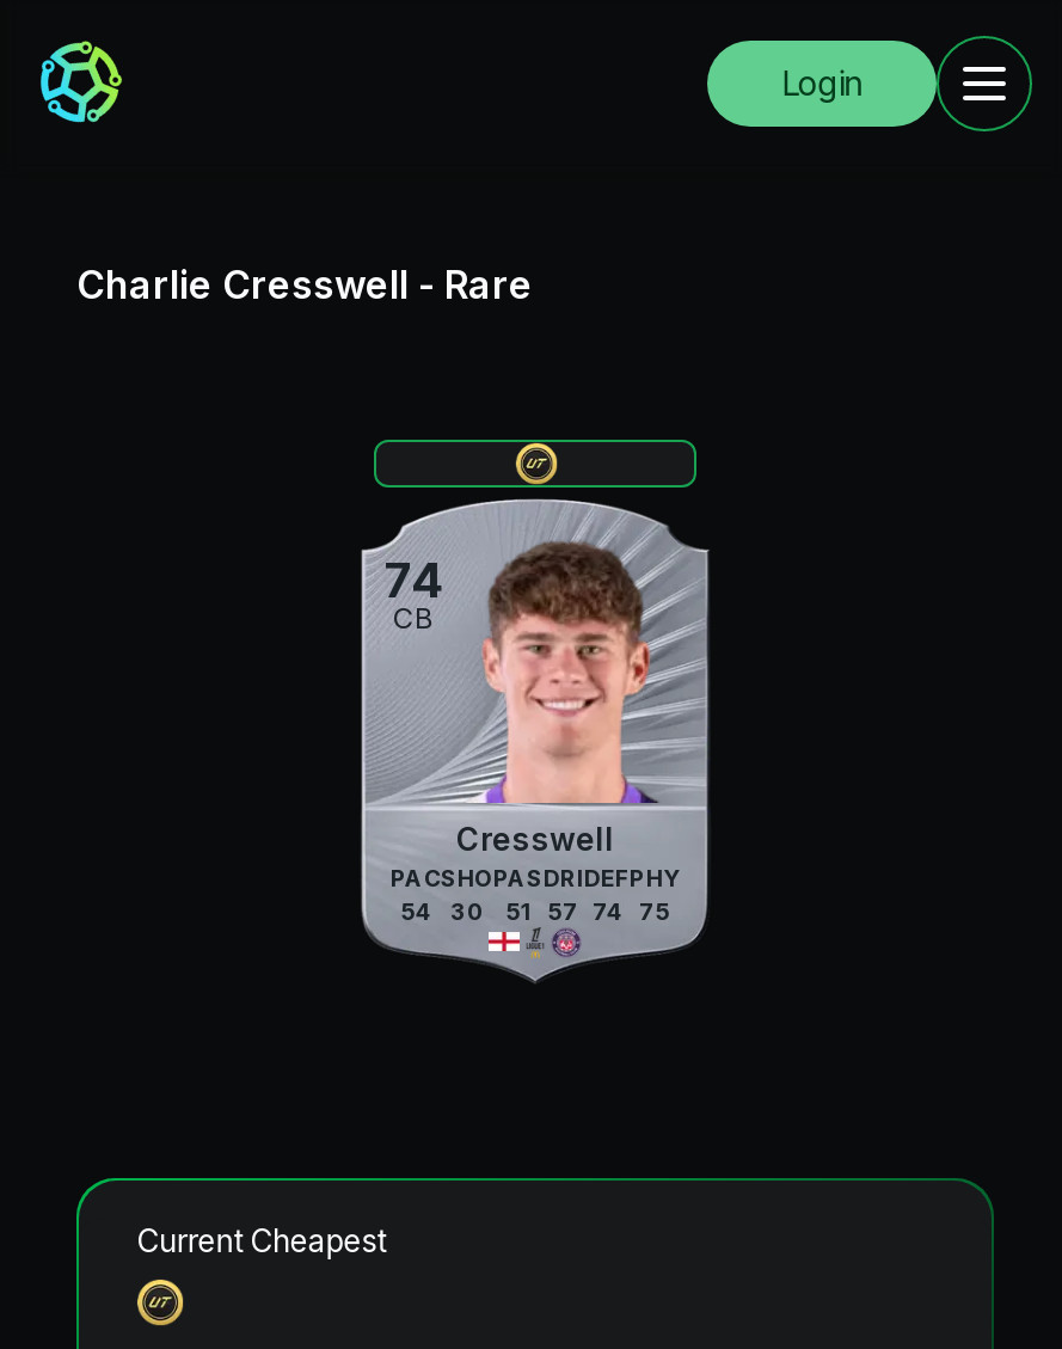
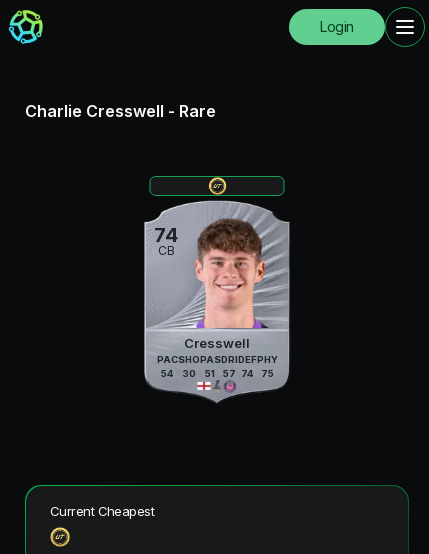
[43,41,119,122] [image] -> [9,10,42,44] [image]

